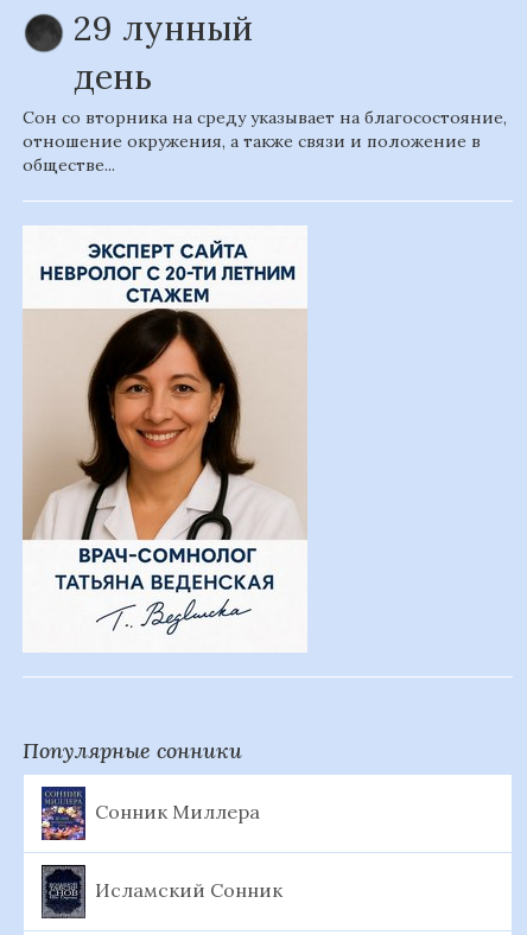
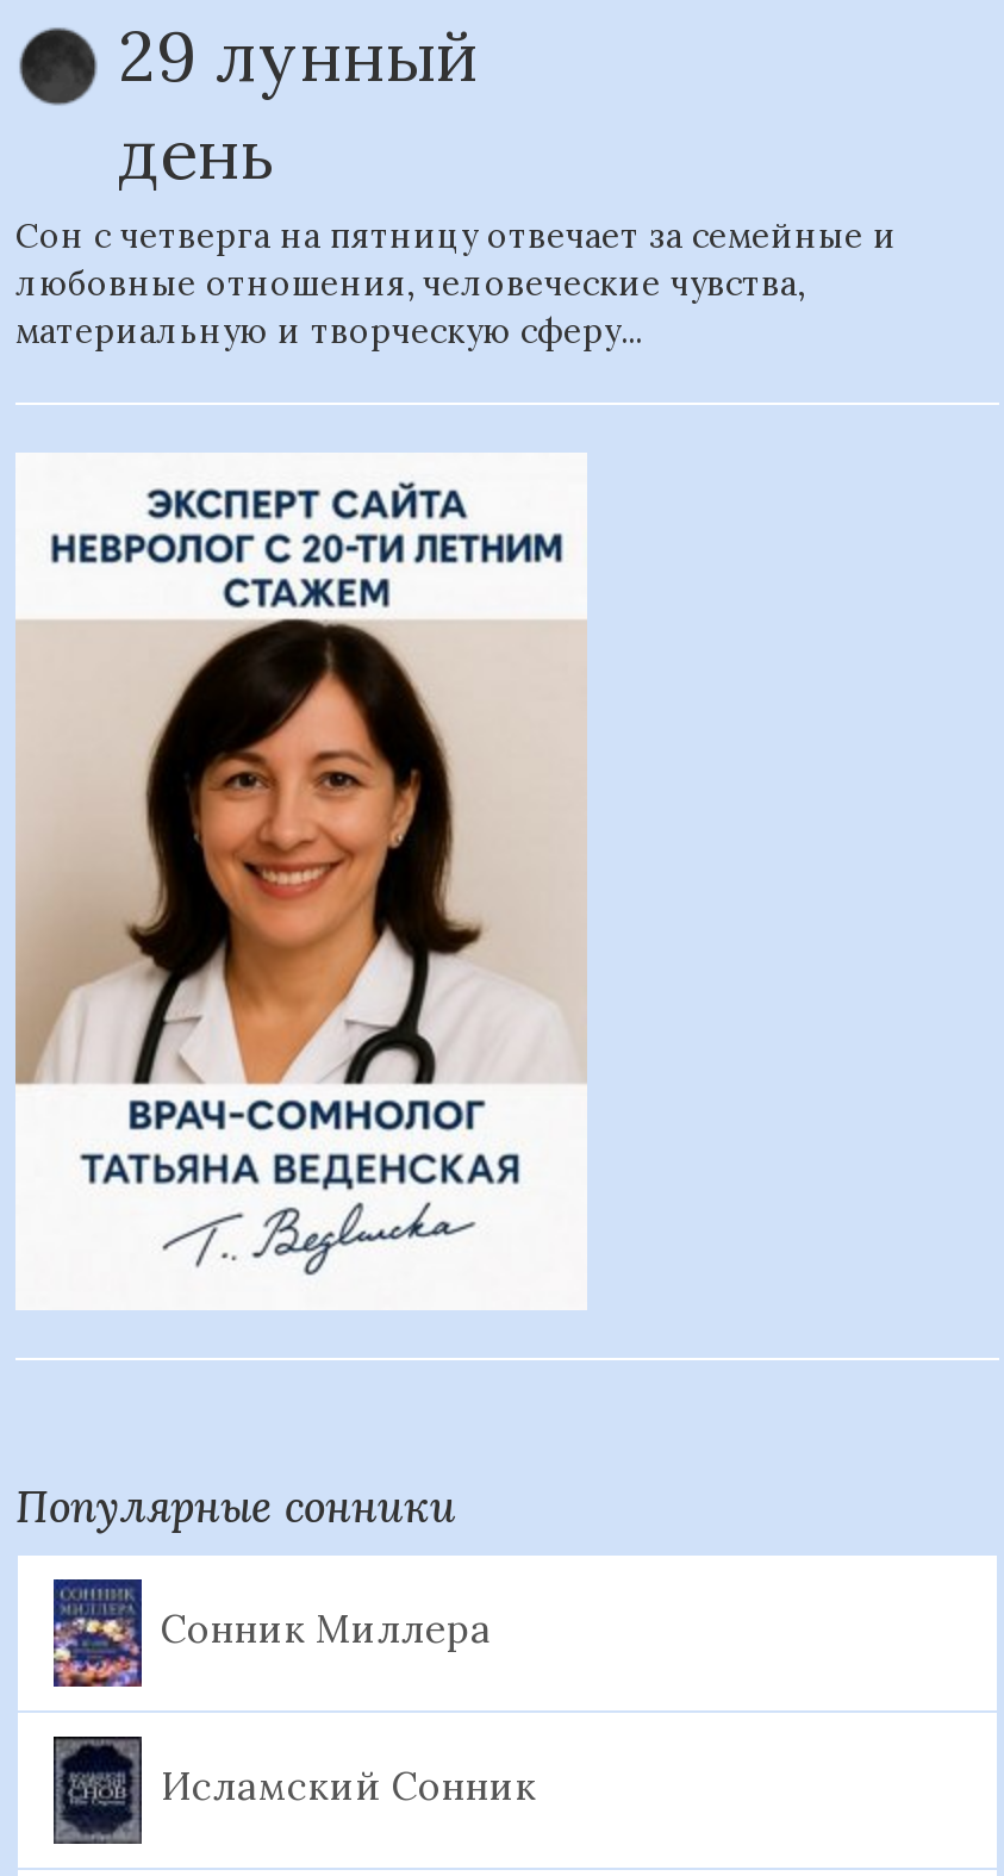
[23,107,507,176] Сон со вторника на среду указывает на благосостояние, | отношение окружения, а также связи и положение в | обществе... -> [15,214,897,353] Сон с четверга на пятницу отвечает за семейные и | любовные отношения, человеческие чувства, | материальную и творческую сферу...

